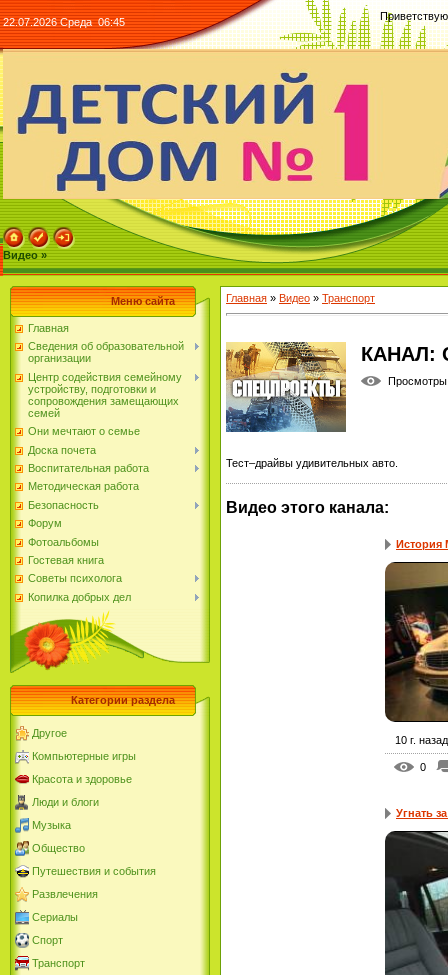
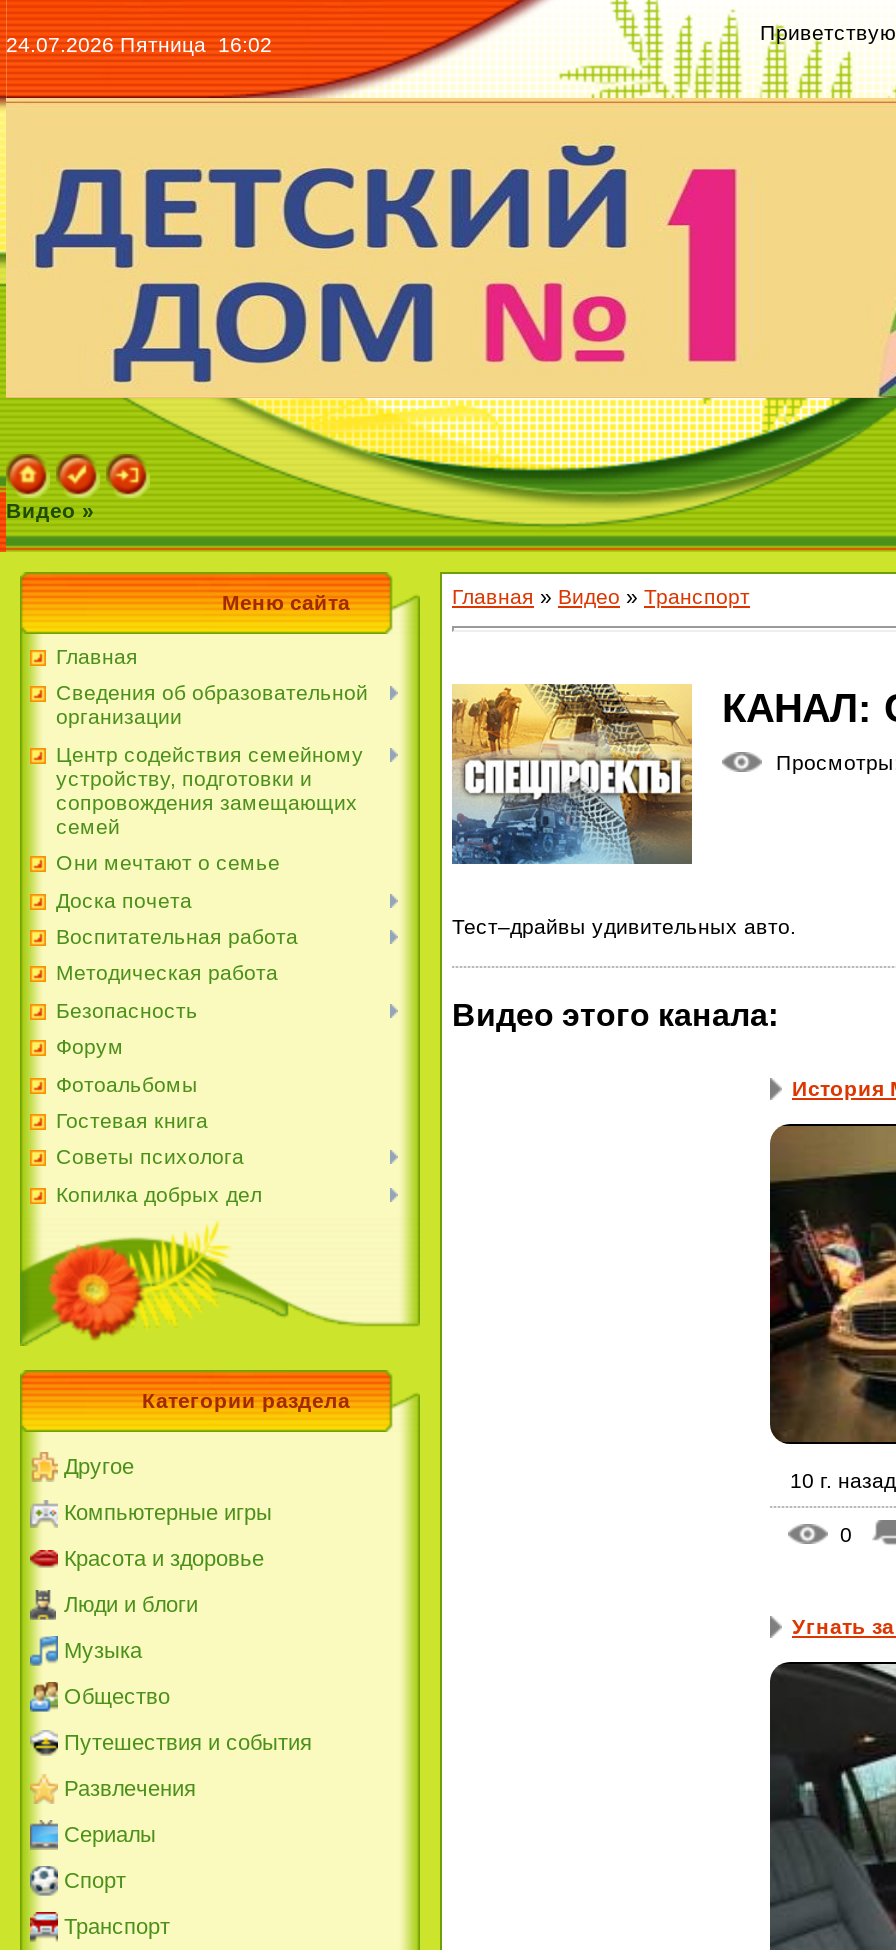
[3,16,125,28] 22.07.2026 Среда 06:45 -> [6,32,272,56] 24.07.2026 Пятница 16:02

